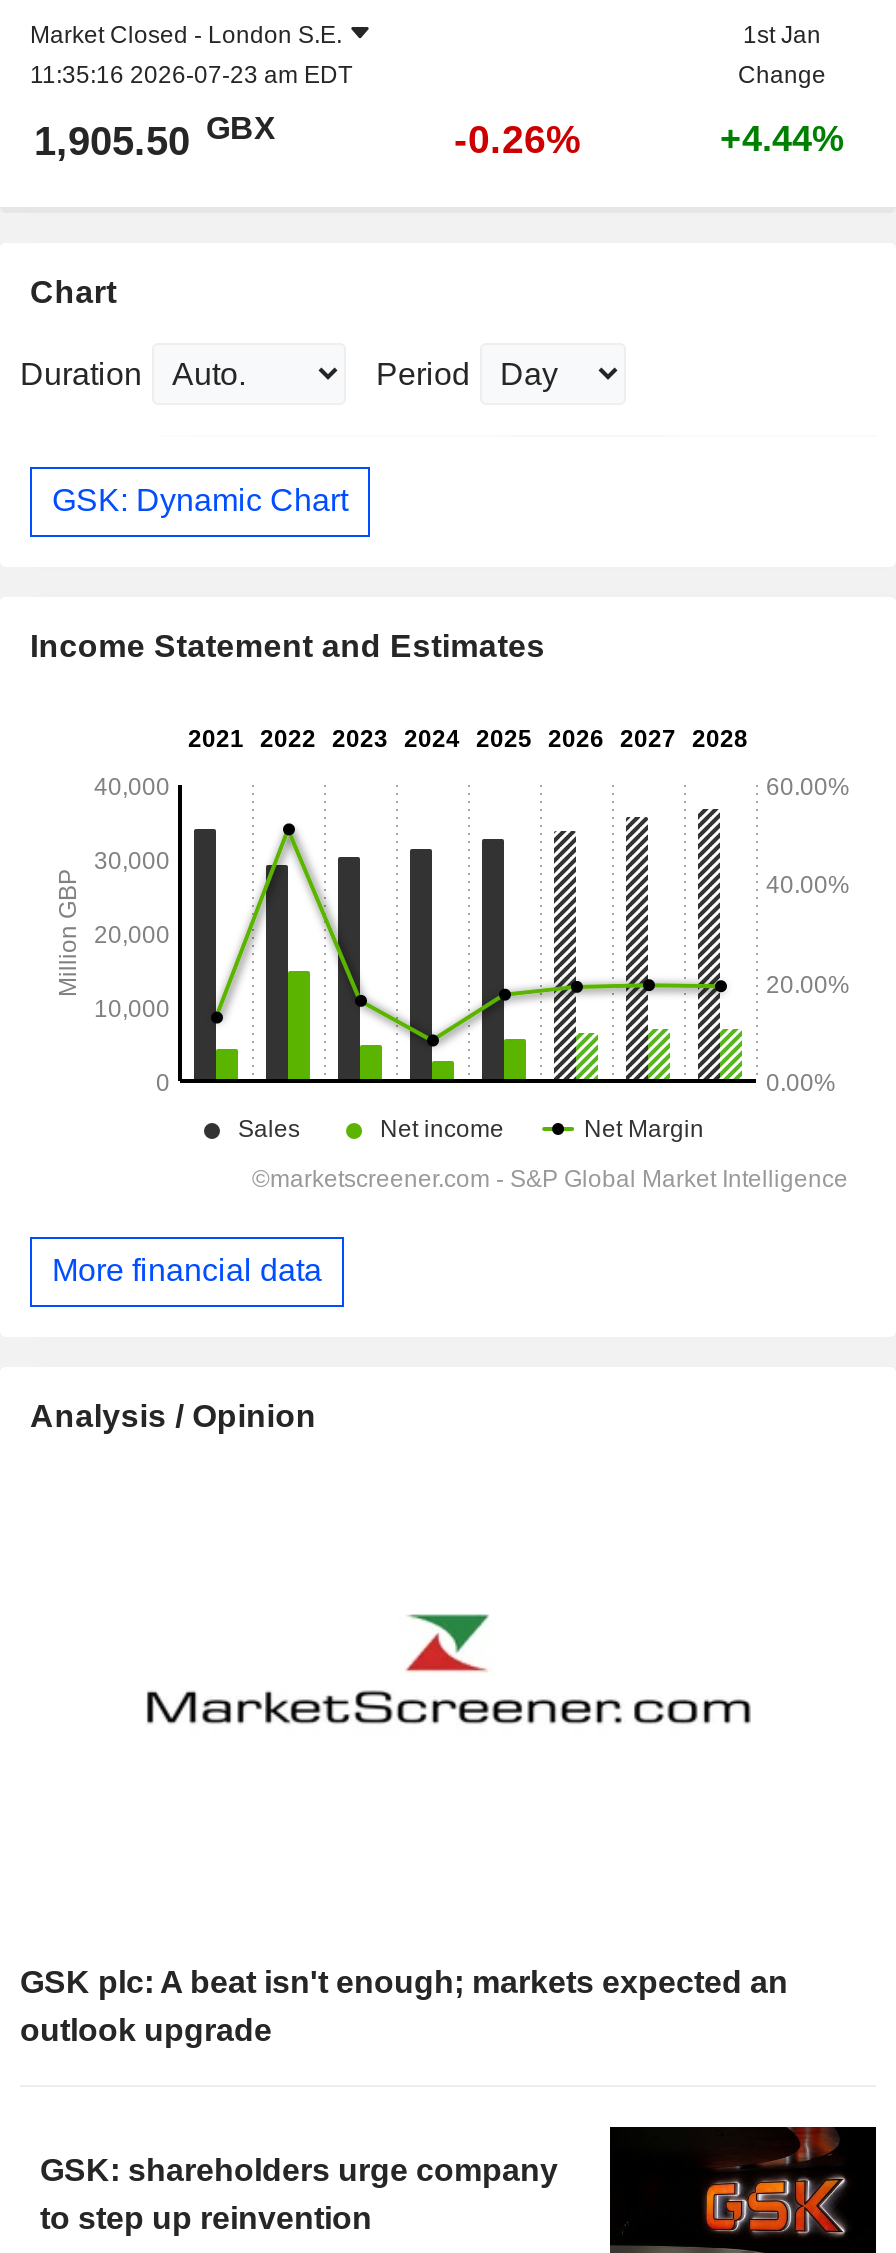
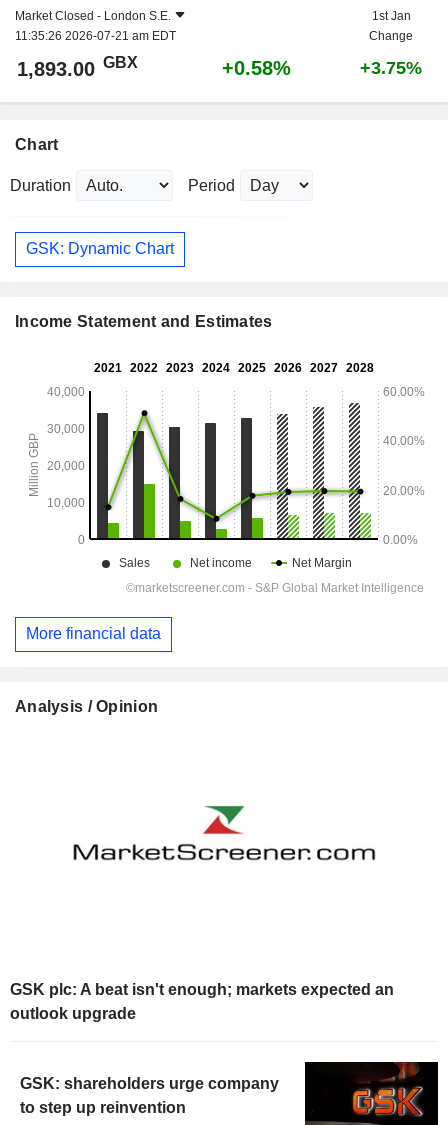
[30,60,352,88] 11:35:16 2026-07-23 am EDT -> [15,29,176,43] 11:35:26 2026-07-21 am EDT
[34,111,276,162] 1,905.50 GBX -> [17,54,138,80] 1,893.00 GBX
[454,116,582,160] -0.26% -> [222,57,291,79] +0.58%
[720,118,844,158] +4.44% -> [360,58,422,78] +3.75%

